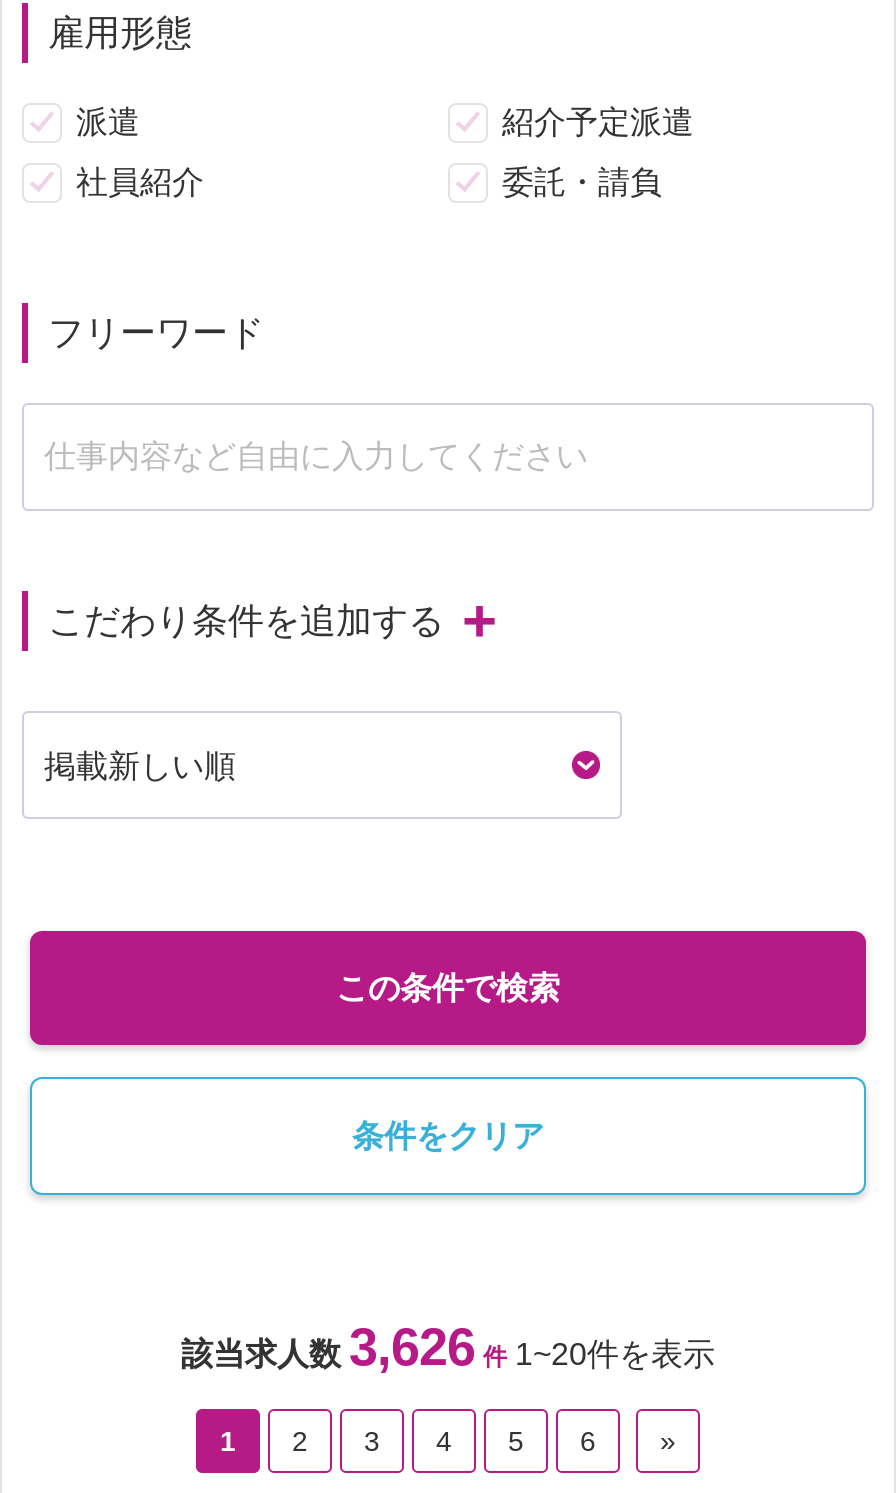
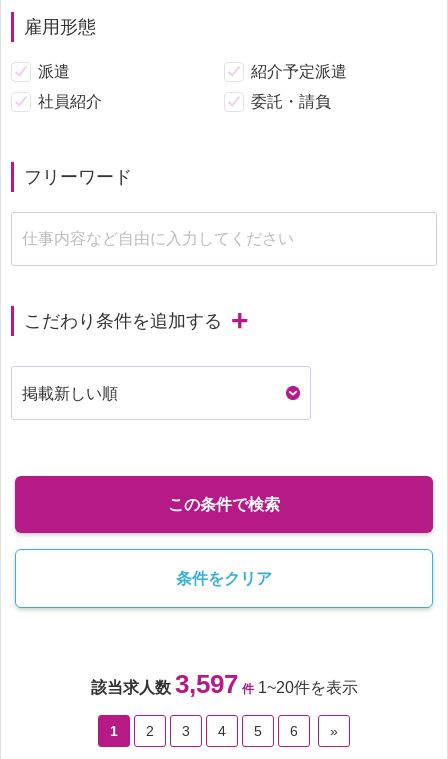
[181,1317,715,1377] 該当求人数3,626 件 1~20件を表示 -> [90,669,357,699] 該当求人数3,597 件 1~20件を表示

